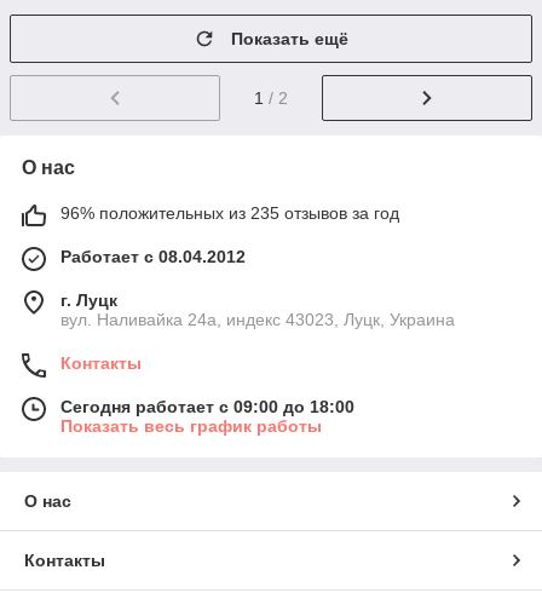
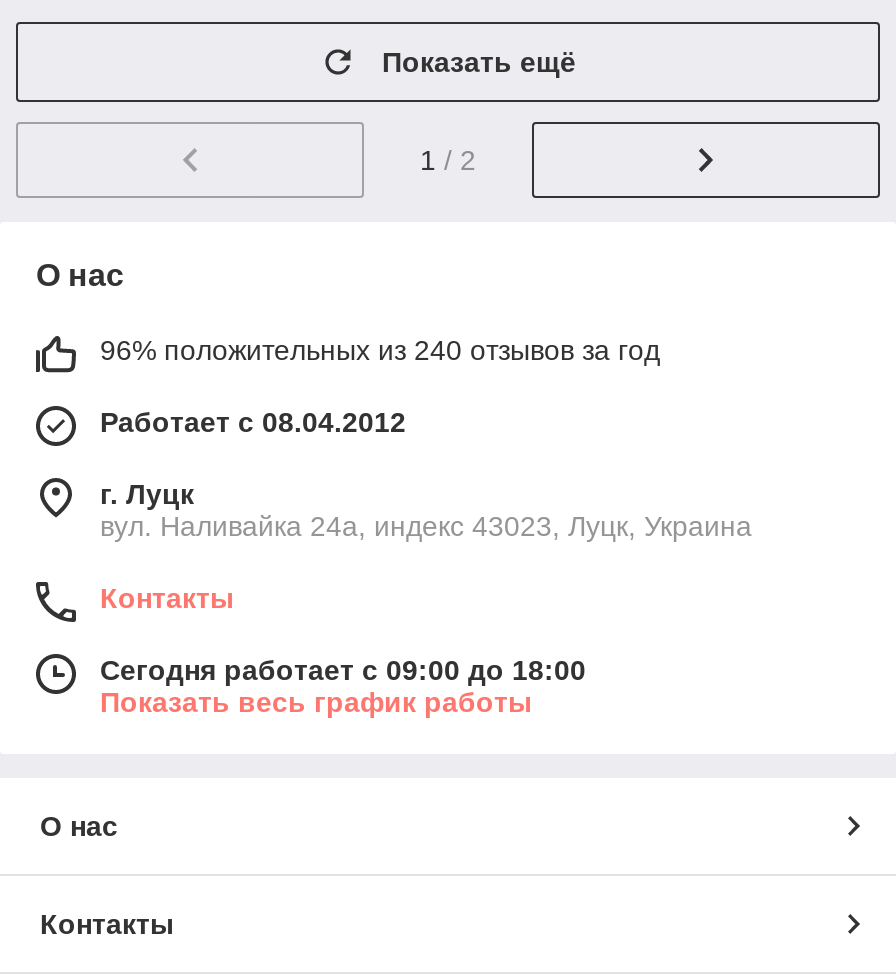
[60,203,399,223] 96% положительных из 235 отзывов за год -> [100,334,660,366] 96% положительных из 240 отзывов за год

